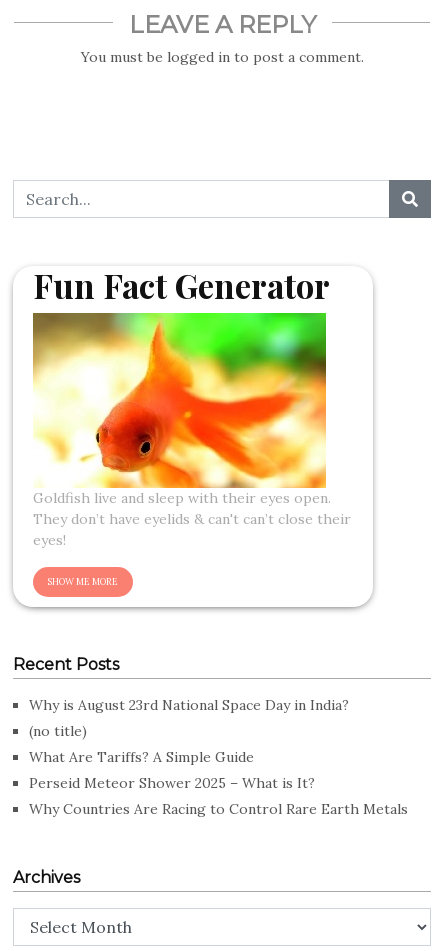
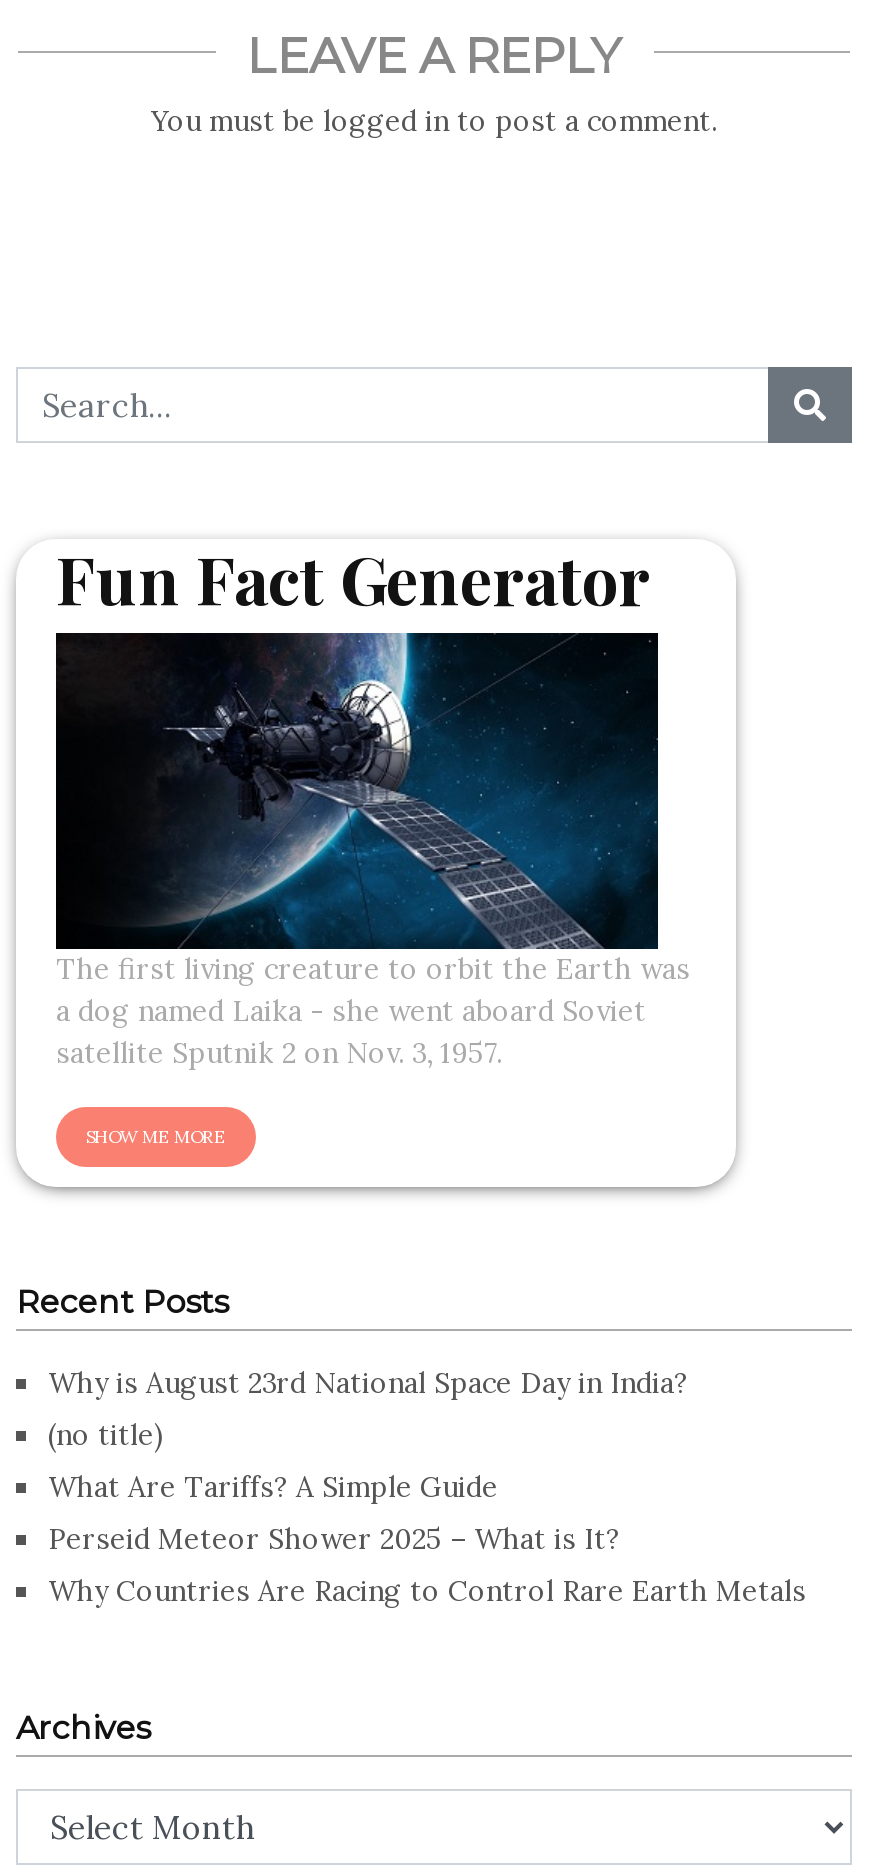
[32,312,351,549] [image] | Goldfish live and sleep with their eyes open. | They don’t have eyelids & can't can’t close their | eyes! -> [54,631,690,1071] [image] | The first living creature to orbit the Earth was | a dog named Laika - she went aboard Soviet | satellite Sputnik 2 on Nov. 3, 1957.

